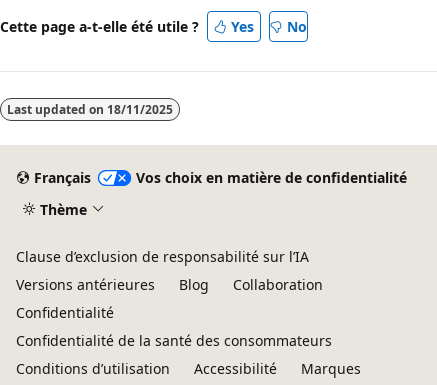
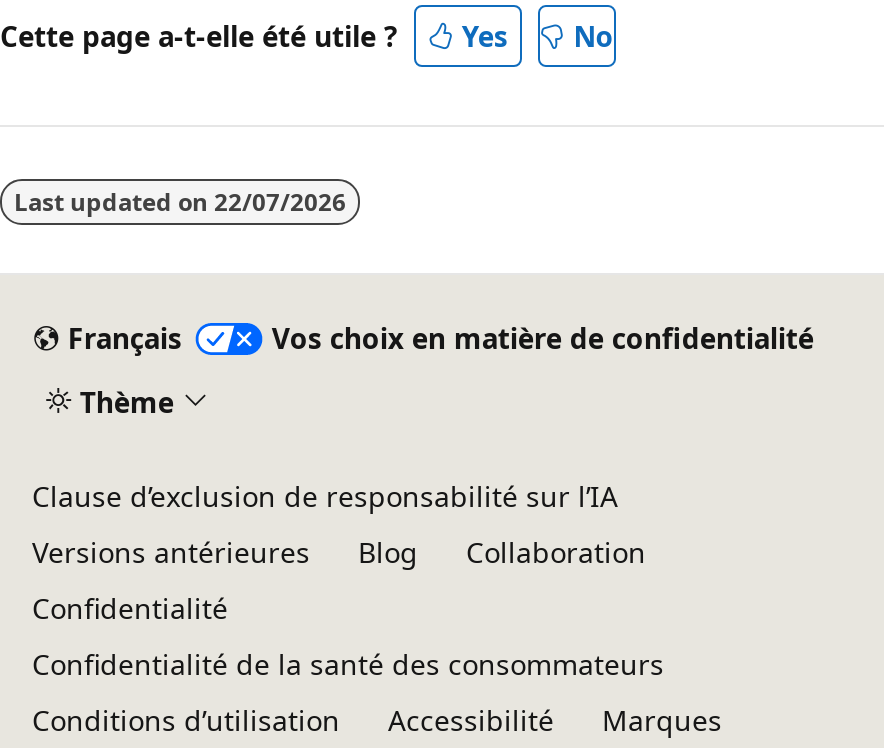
[7,100,173,117] Last updated on 18/11/2025 -> [14,184,346,218] Last updated on 22/07/2026

